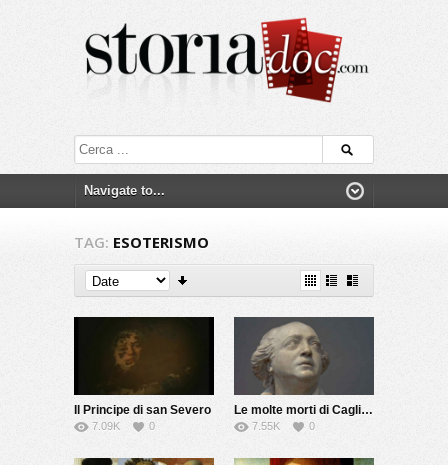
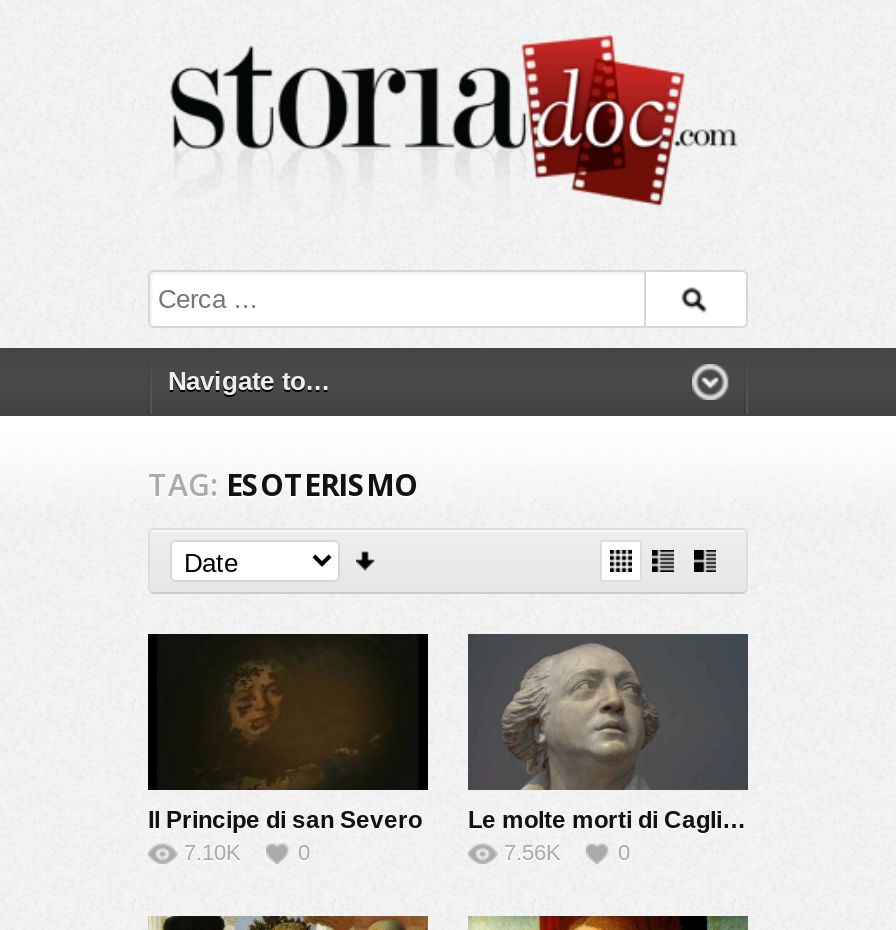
[92,420,120,432] 7.09K -> [184,840,240,864] 7.10K
[252,420,280,432] 7.55K -> [504,840,560,864] 7.56K

